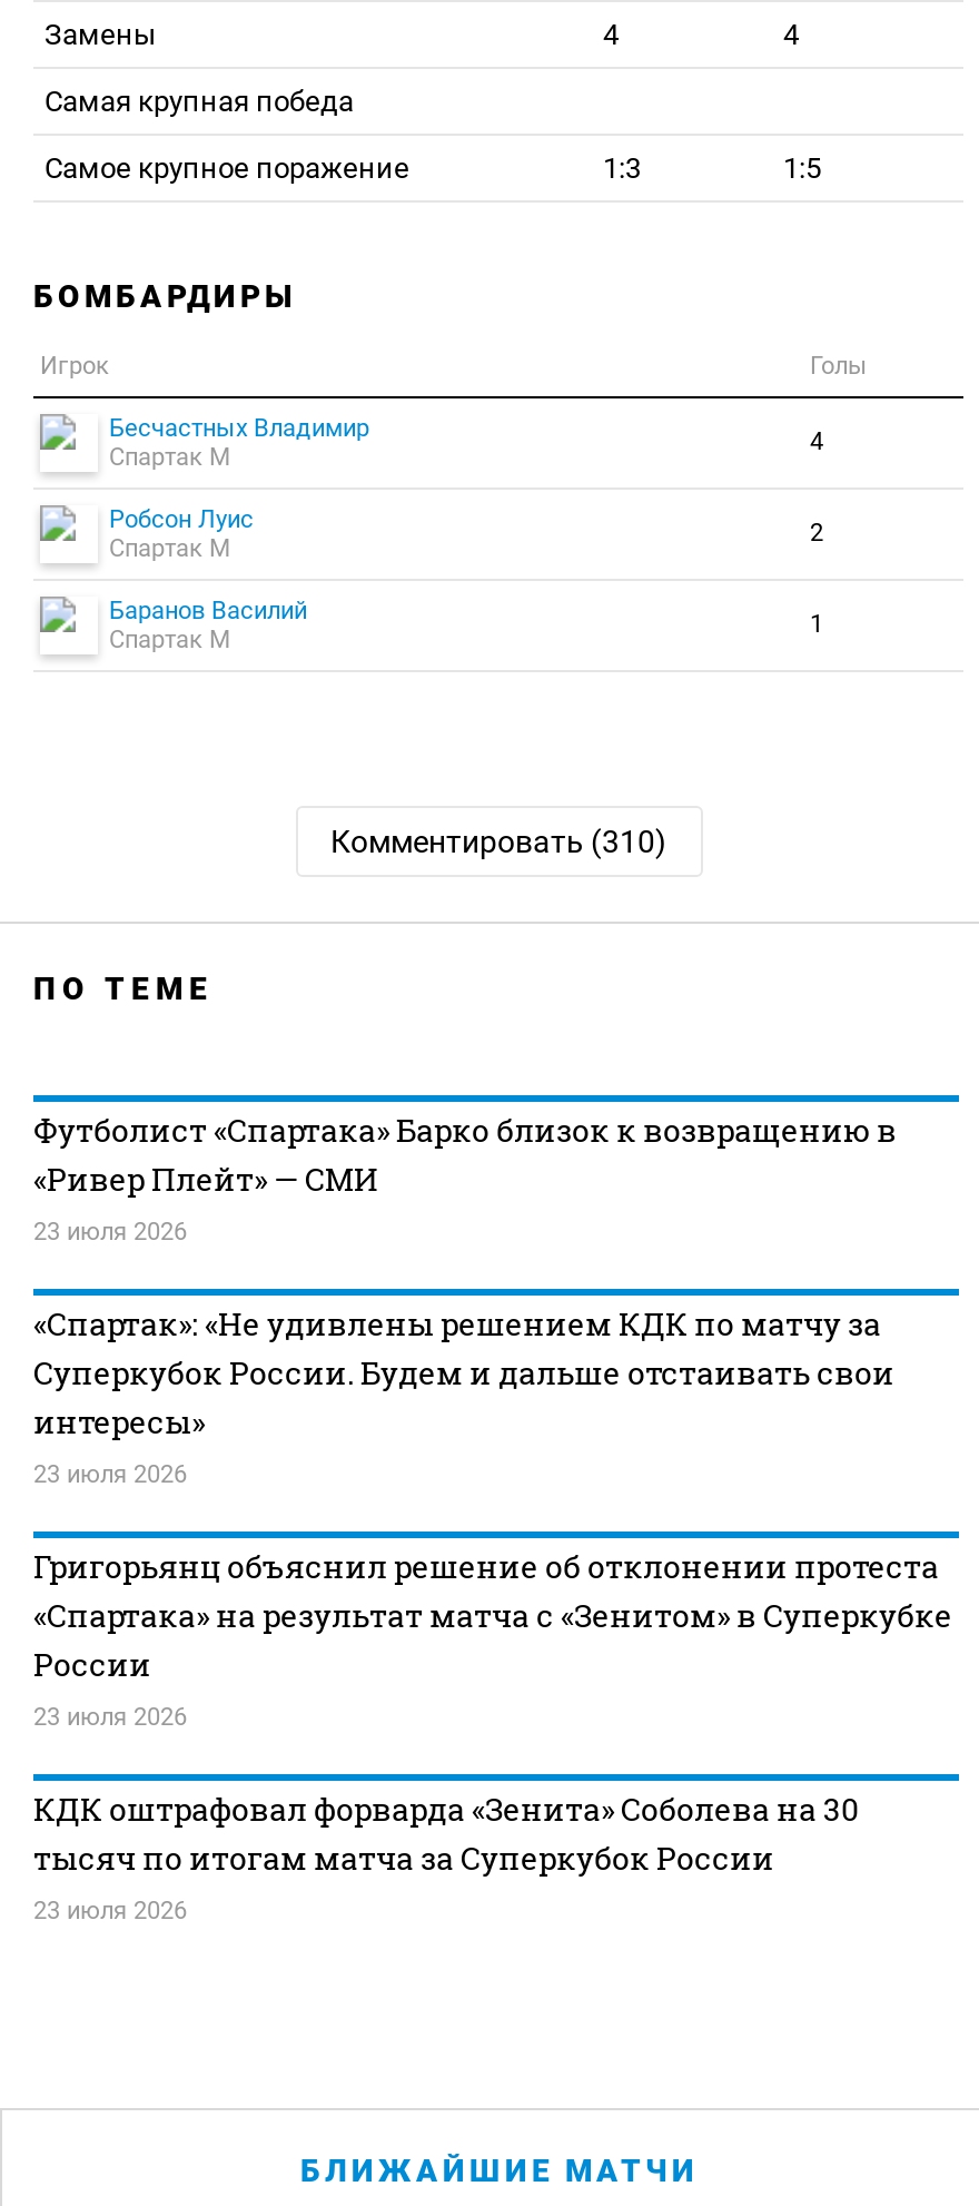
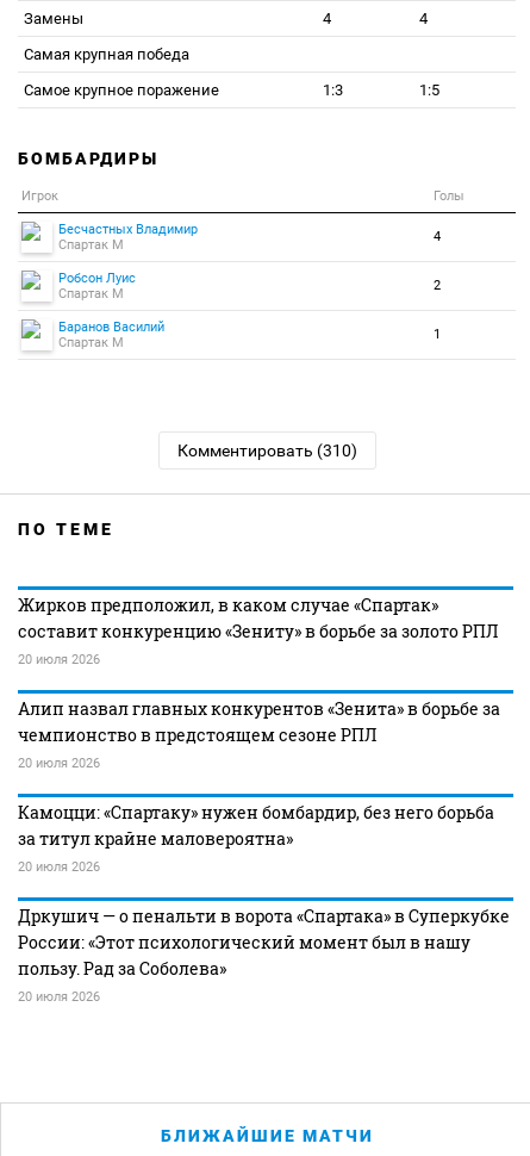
[33,1109,897,1247] Футболист «Спартака» Барко близок к возвращению в | «Ривер Плейт» — СМИ | 23 июля 2026 -> [18,593,498,667] Жирков предположил, в каком случае «Спартак» | составит конкуренцию «Зениту» в борьбе за золото РПЛ | 20 июля 2026
[33,1302,894,1489] «Спартак»: «Не удивлены решением КДК по матчу за | Суперкубок России. Будем и дальше отстаивать свои | интересы» | 23 июля 2026 -> [18,697,500,771] Алип назвал главных конкурентов «Зенита» в борьбе за | чемпионство в предстоящем сезоне РПЛ | 20 июля 2026
[33,1545,952,1732] Григорьянц объяснил решение об отклонении протеста | «Спартака» на результат матча с «Зенитом» в Суперкубке | России | 23 июля 2026 -> [18,801,494,875] Камоцци: «Спартаку» нужен бомбардир, без него борьба | за титул крайне маловероятна» | 20 июля 2026
[33,1788,859,1926] КДК оштрафовал форварда «Зенита» Соболева на 30 | тысяч по итогам матча за Суперкубок России | 23 июля 2026 -> [18,905,510,1005] Дркушич — о пенальти в ворота «Спартака» в Суперкубке | России: «Этот психологический момент был в нашу | пользу. Рад за Соболева» | 20 июля 2026

